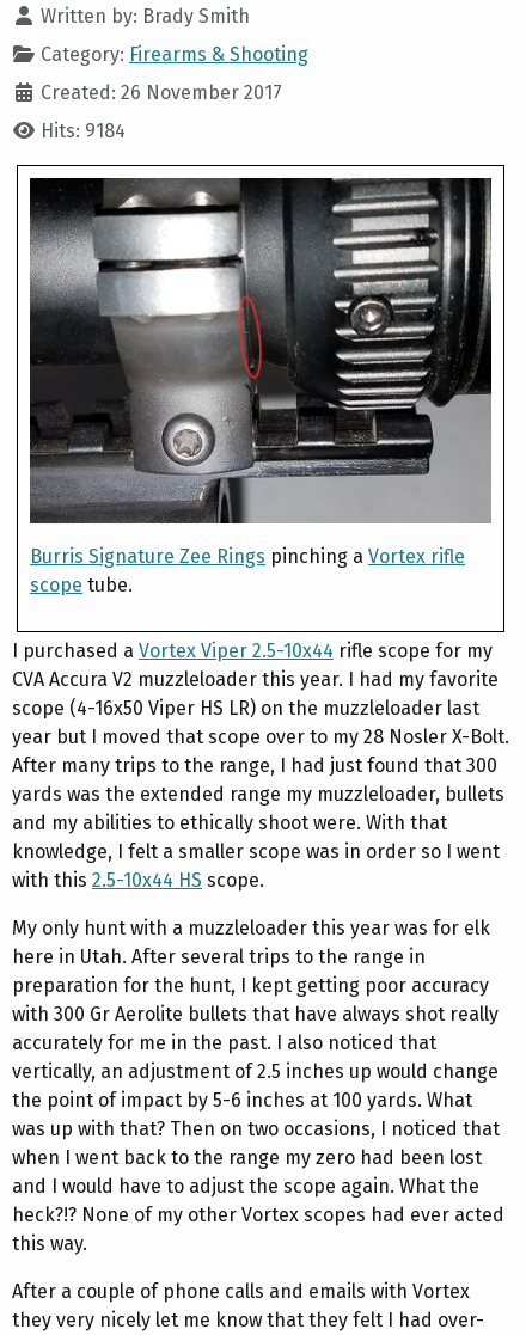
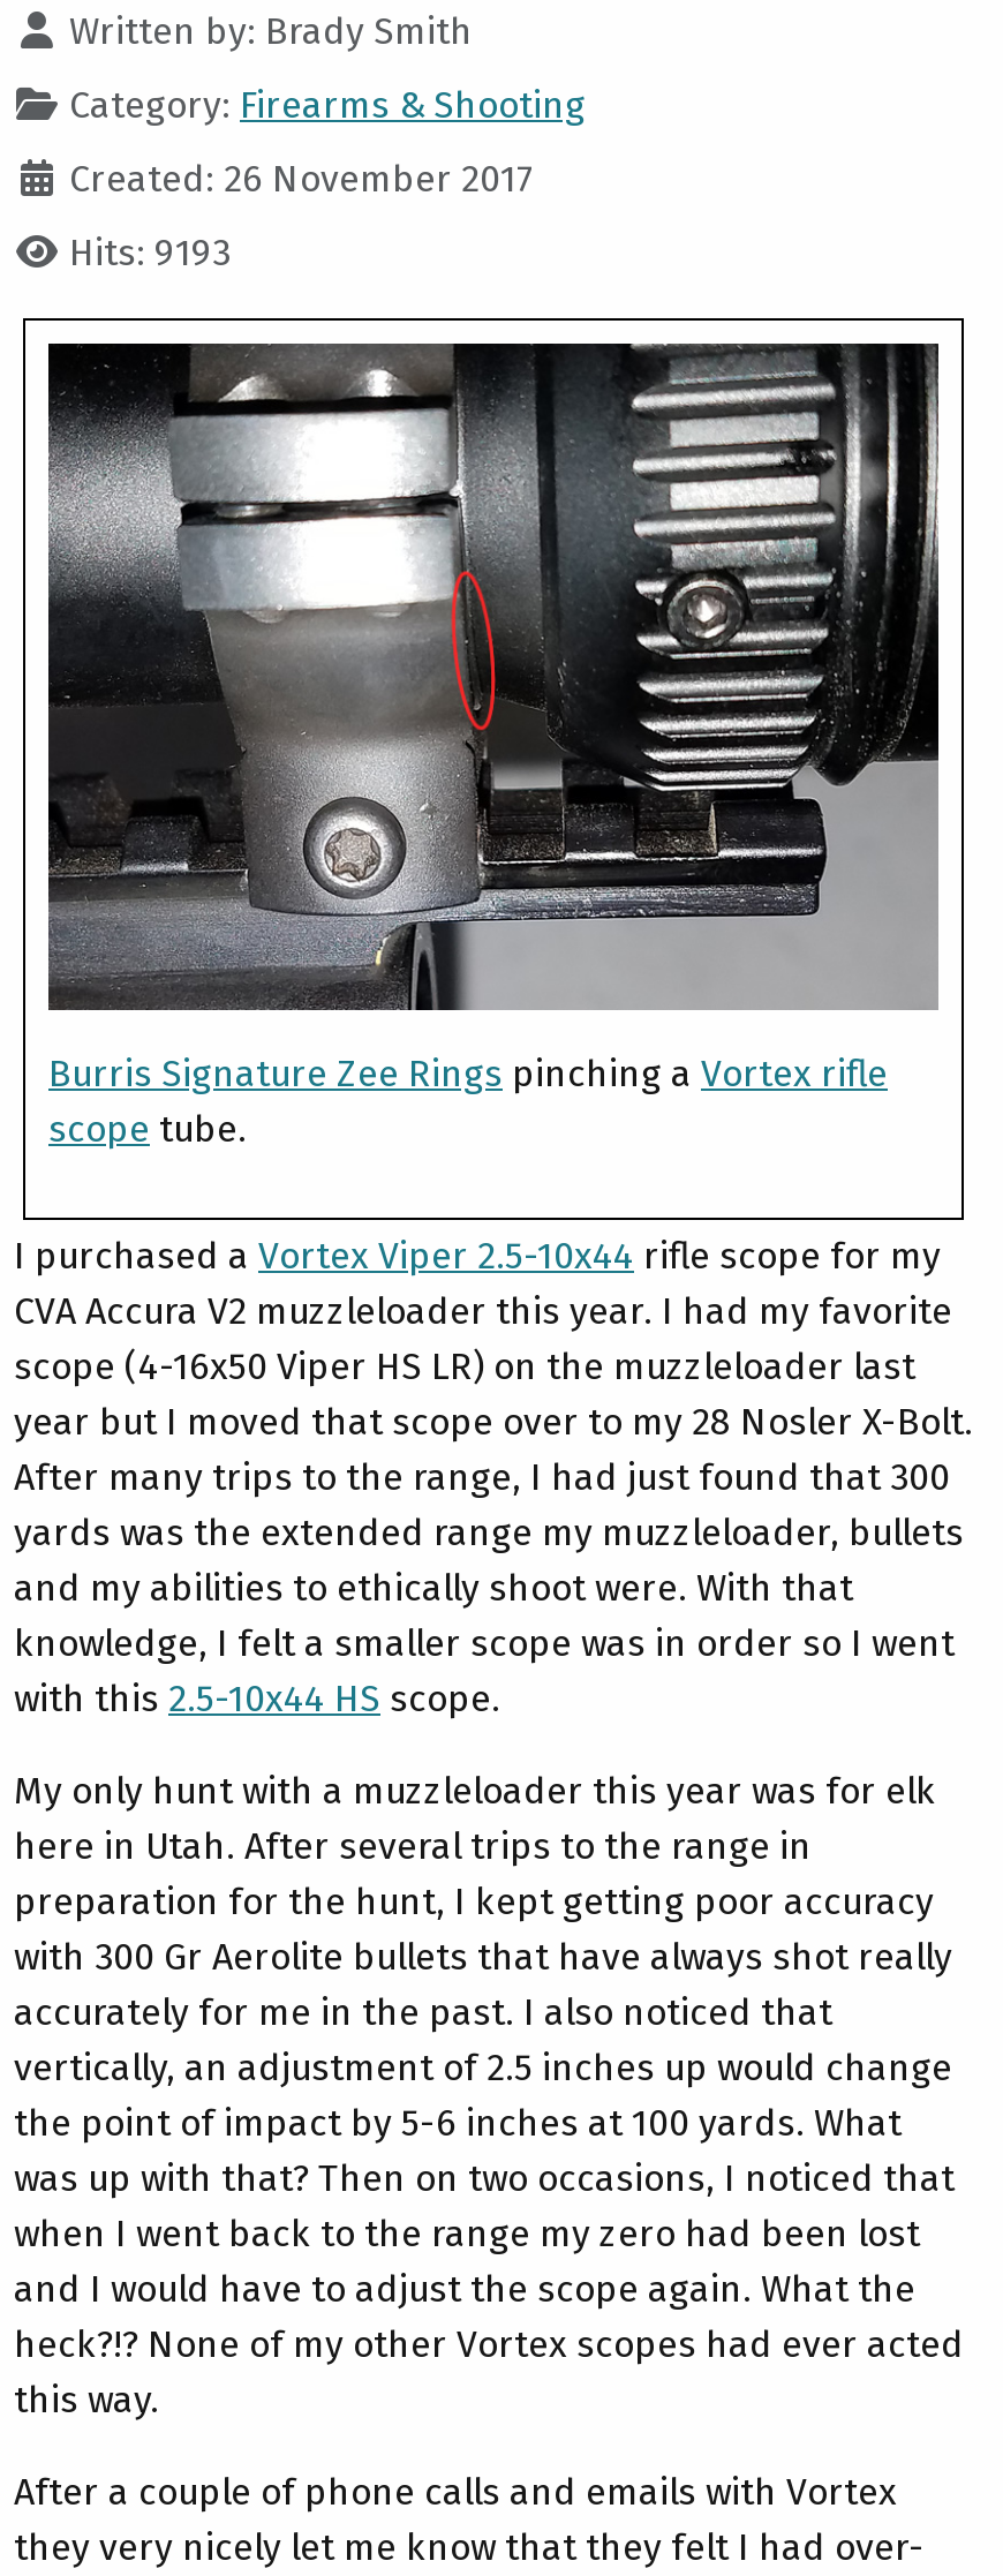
[41,119,126,142] Hits: 9184 -> [69,230,231,274] Hits: 9193

